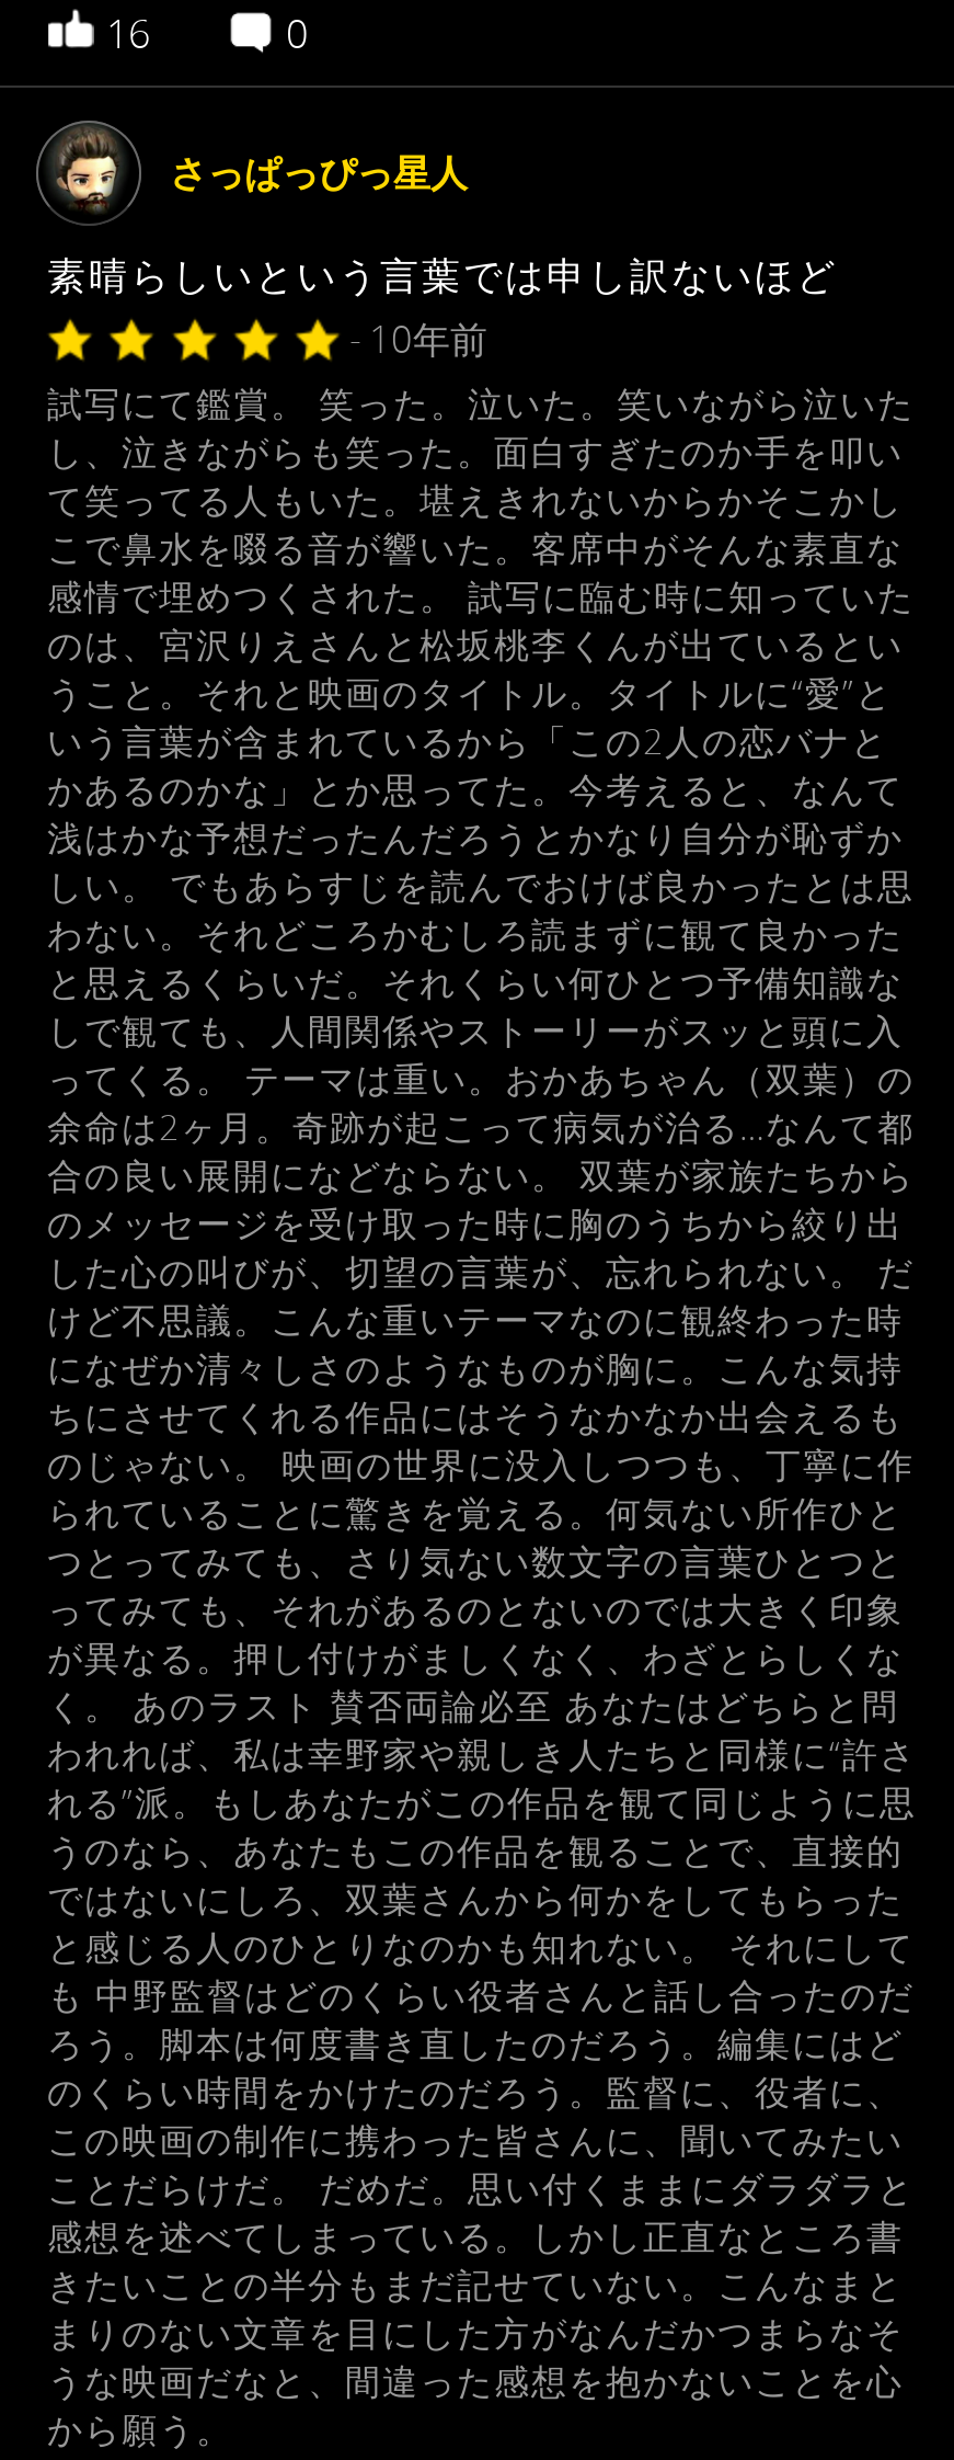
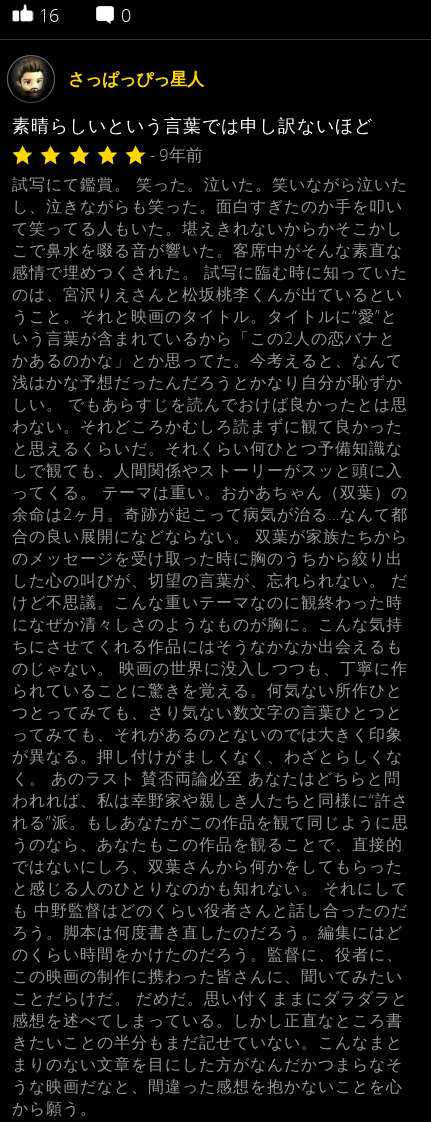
[349,314,487,364] - 10年前 -> [150,143,203,166] - 9年前

